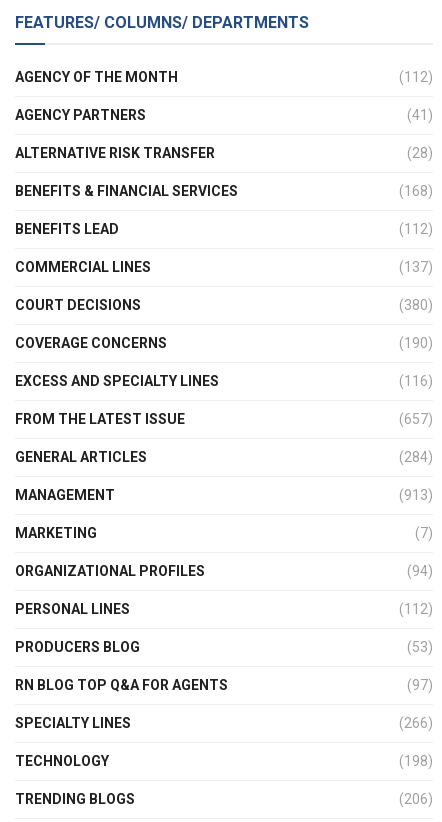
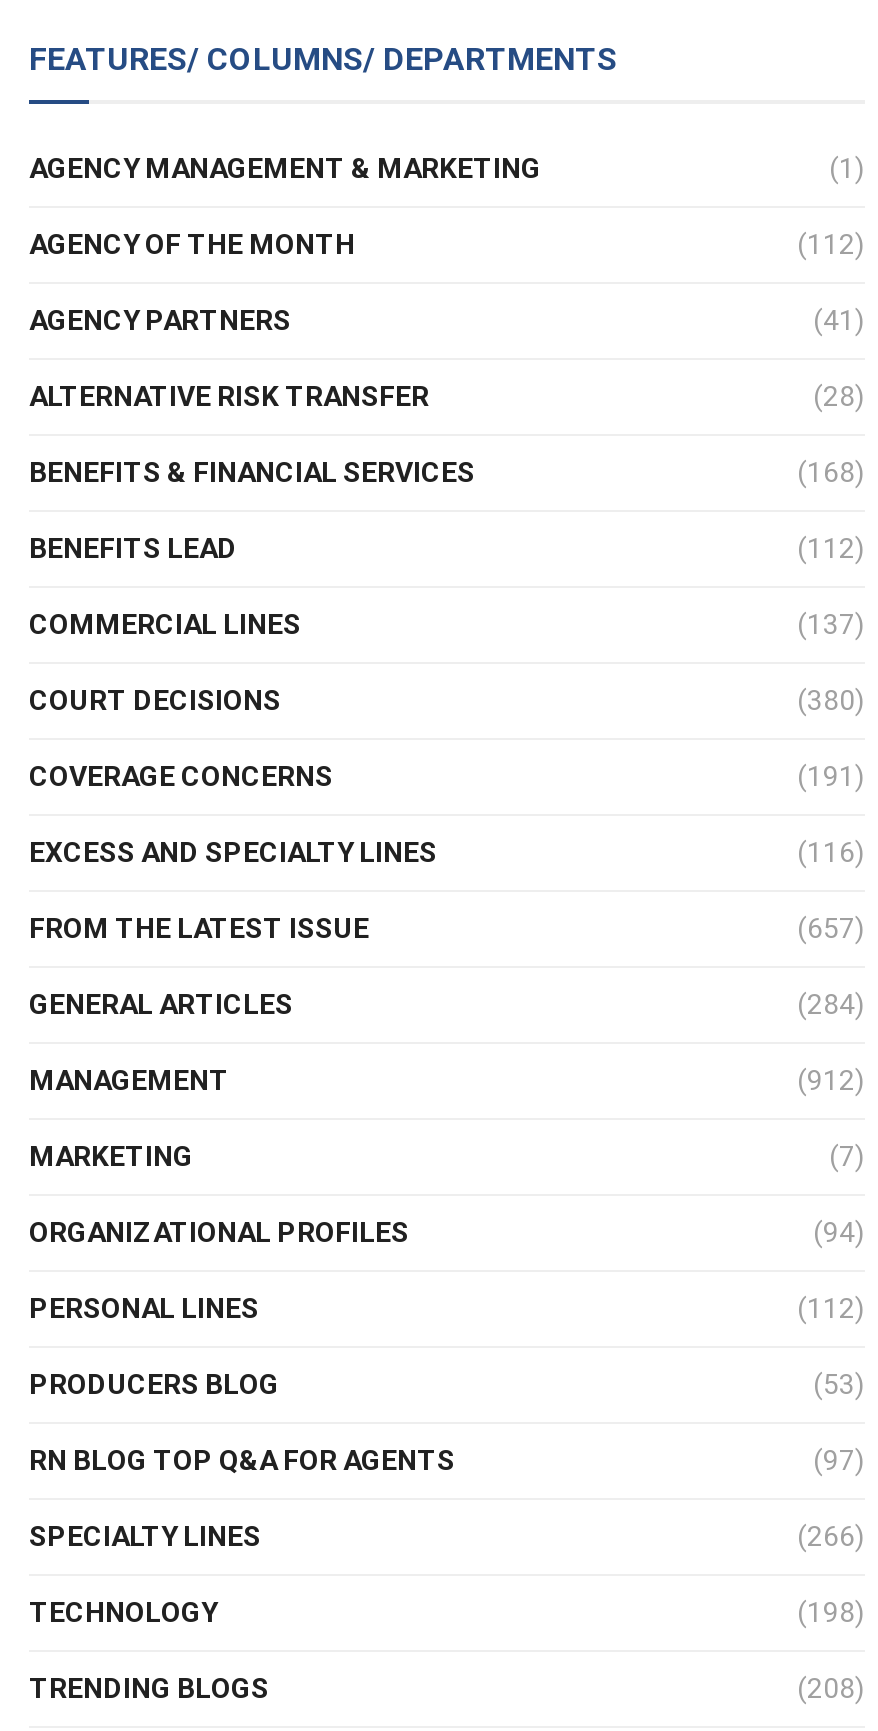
none -> [29,151,865,183] AGENCY MANAGEMENT & MARKETING | (1)
[399,334,433,350] (190) -> [797,759,865,791] (191)
[399,486,433,502] (913) -> [797,1063,865,1095] (912)
[399,790,433,806] (206) -> [797,1671,865,1703] (208)

